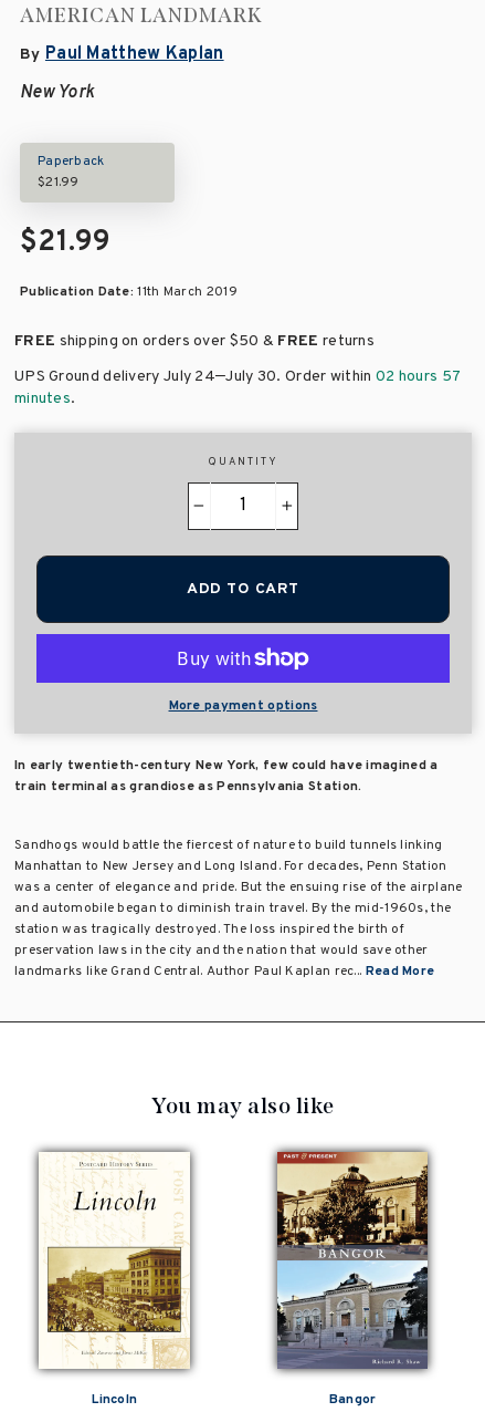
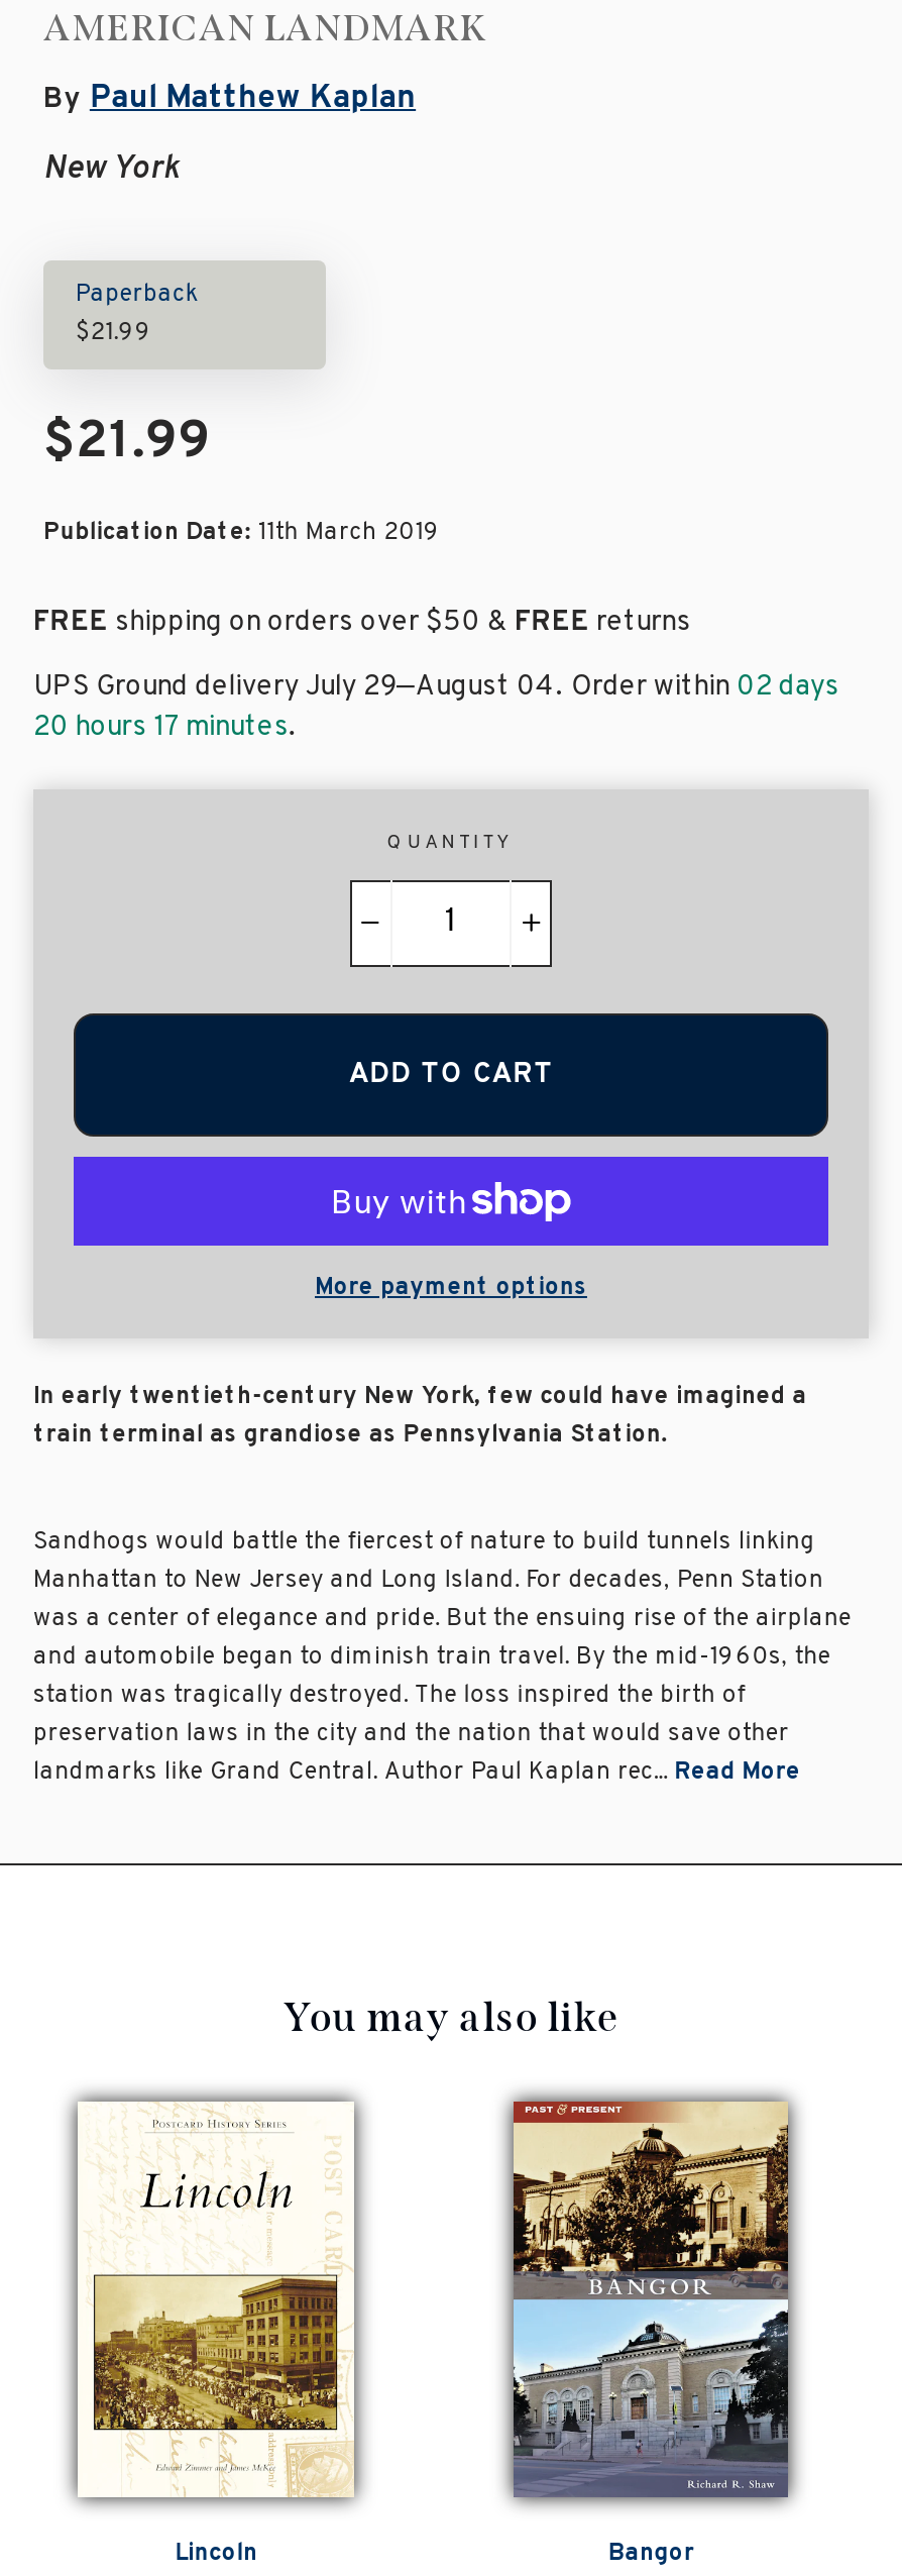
[14,365,460,408] UPS Ground delivery July 24–July 30. Order within 02 hours 57 | minutes. -> [33,666,840,745] UPS Ground delivery July 29–August 04. Order within 02 days | 20 hours 17 minutes.

